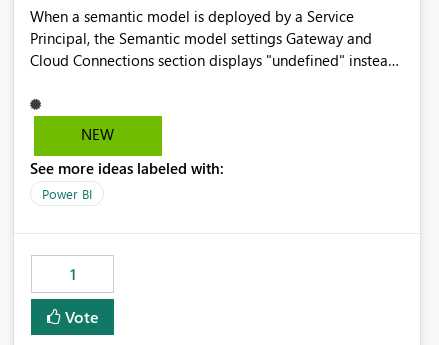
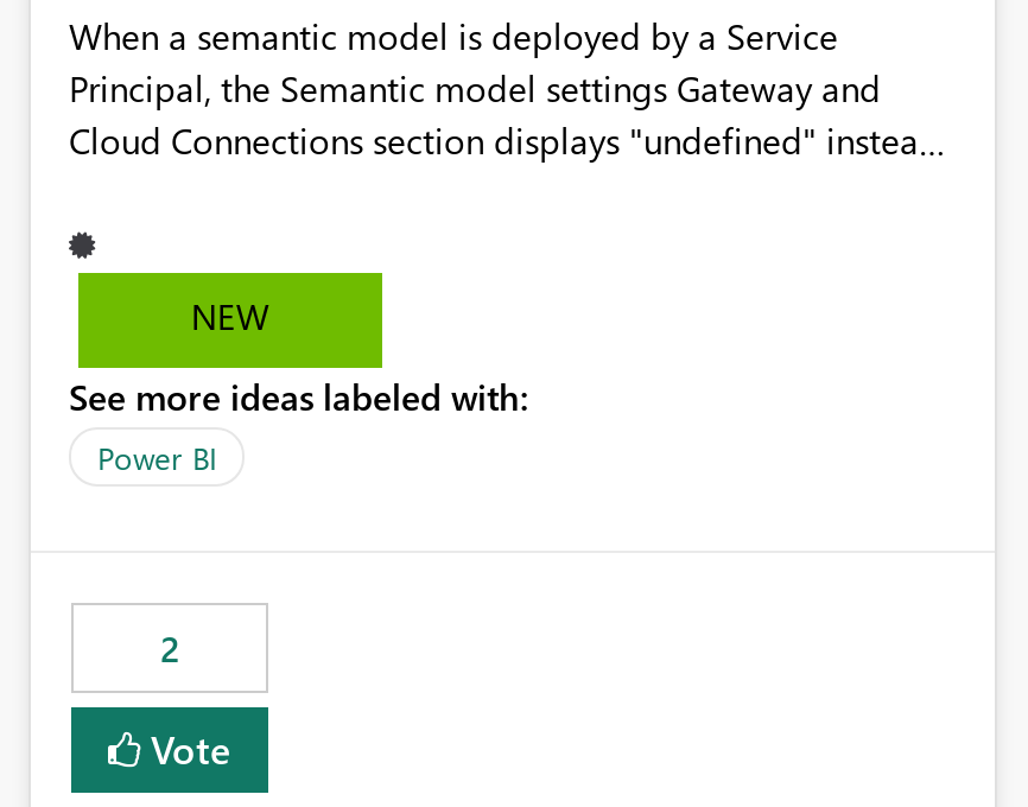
[69,264,75,284] 1 -> [160,625,179,673] 2

